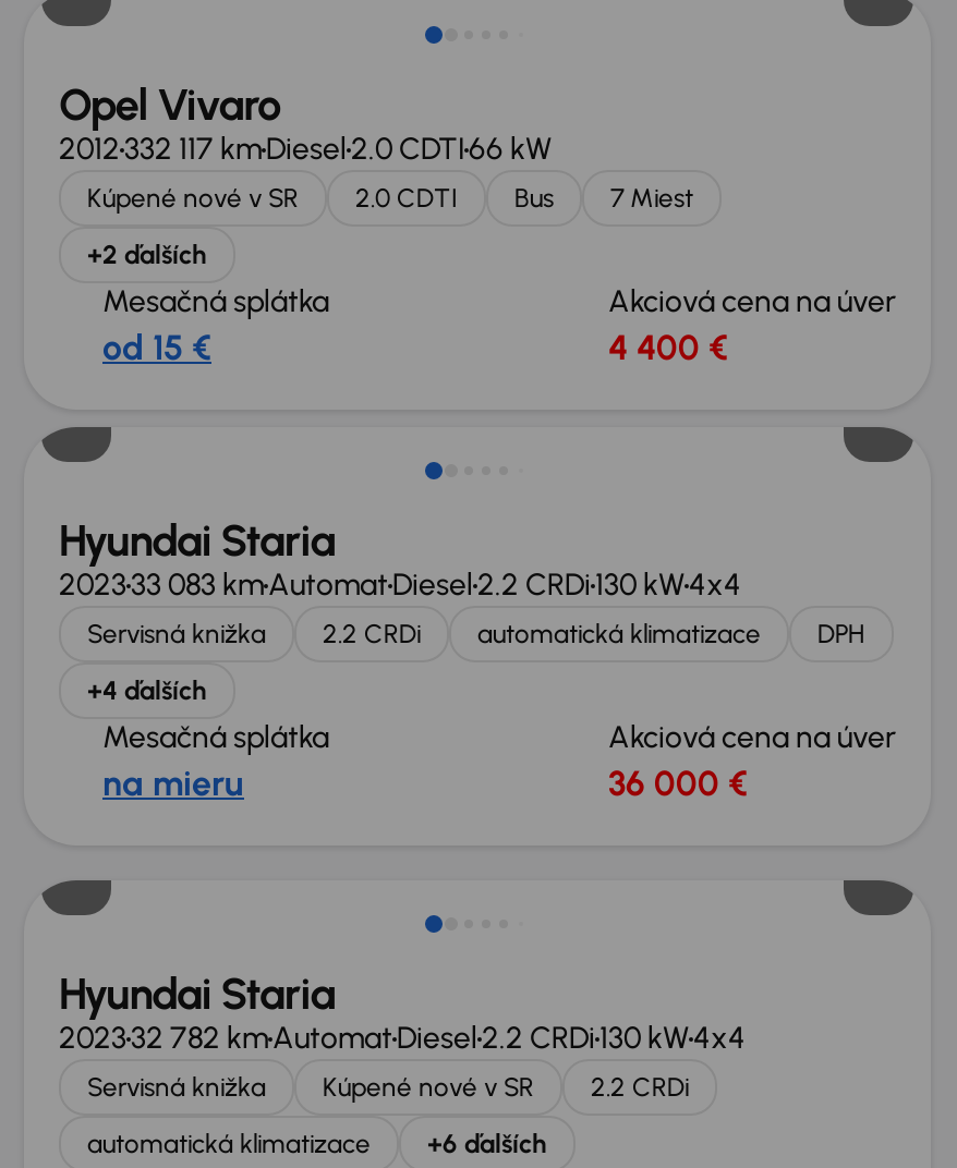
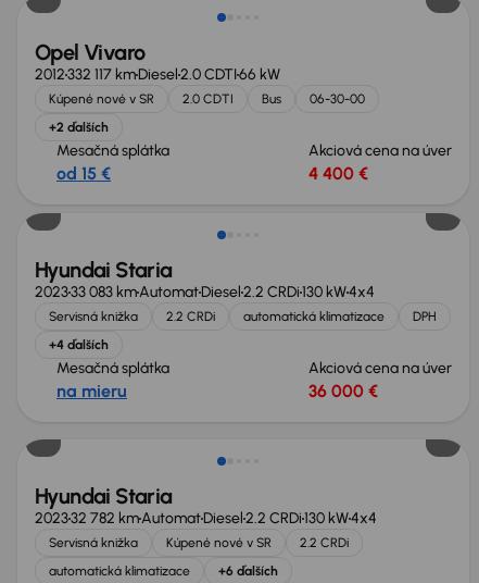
[87,183,693,214] Kúpené nové v SR 2.0 CDTI Bus 7 Miest -> [49,91,365,107] Kúpené nové v SR 2.0 CDTI Bus 06-30-00

